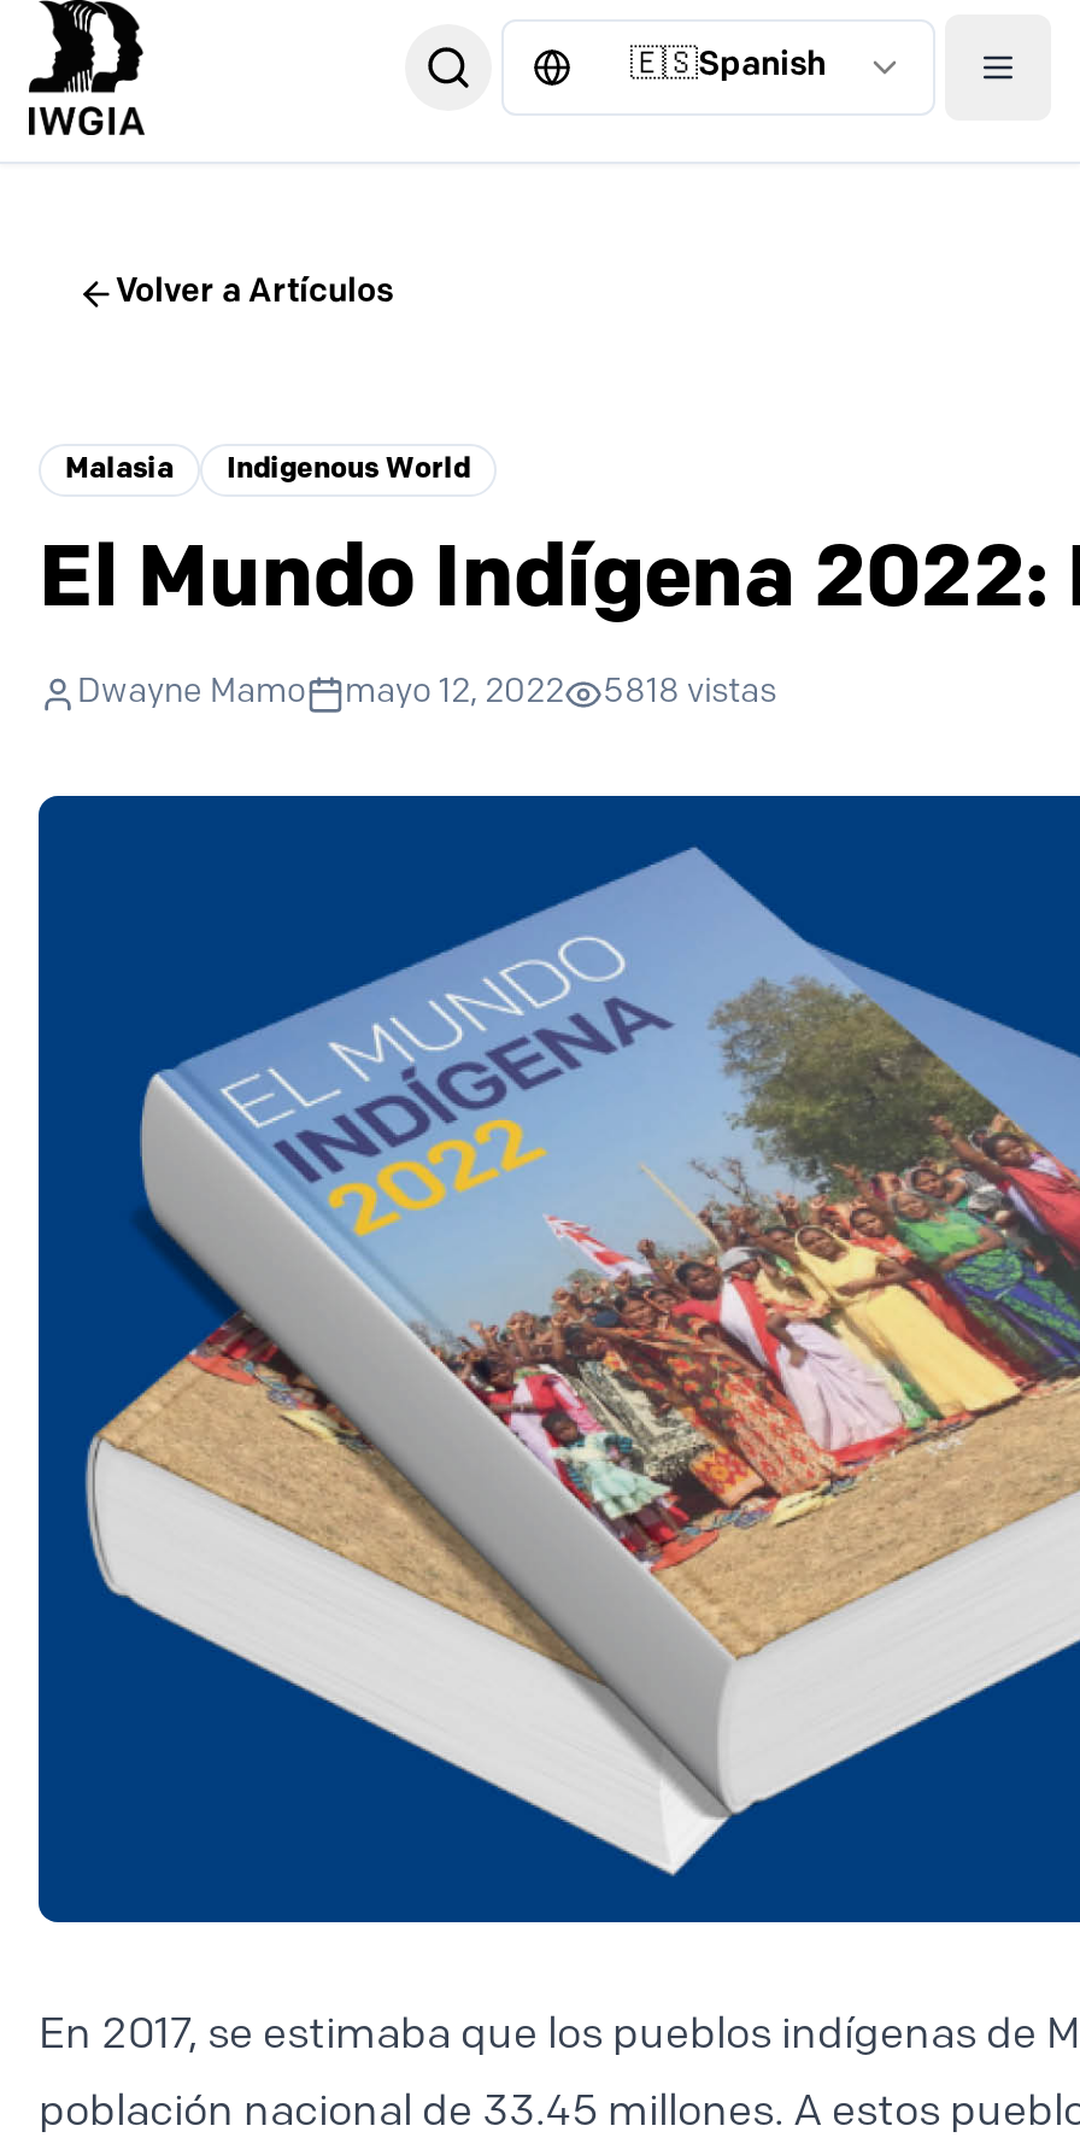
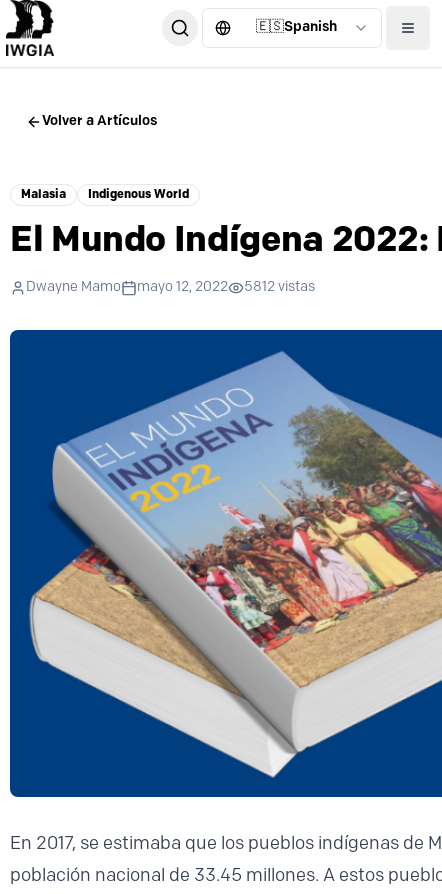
[77,675,776,711] Dwayne Mamo mayo 12, 2022 5818 vistas -> [26,280,315,295] Dwayne Mamo mayo 12, 2022 5812 vistas

